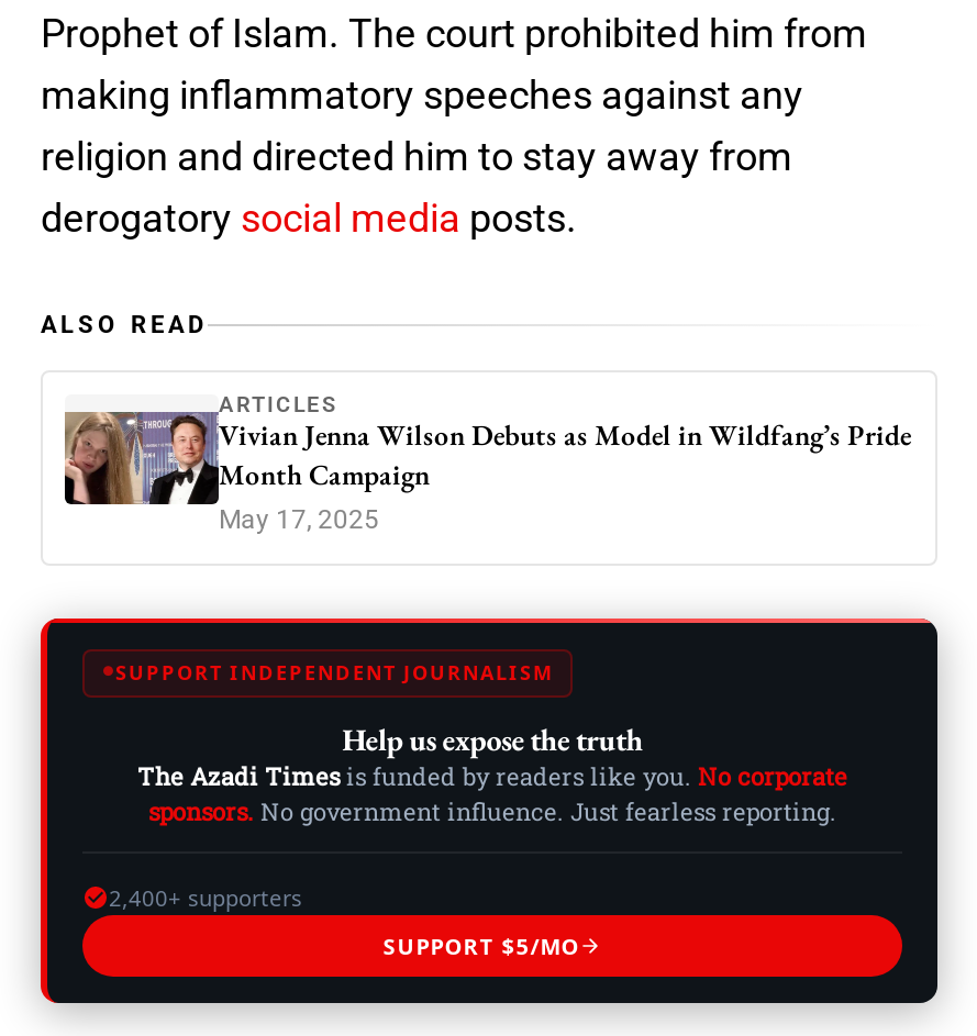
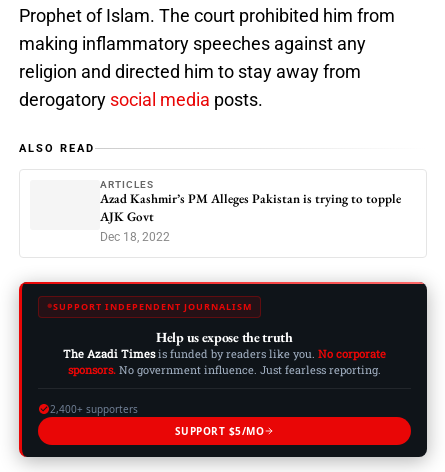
[63,410,188,506] [image] -> none
[219,416,911,535] Vivian Jenna Wilson Debuts as Model in Wildfang’s Pride | Month Campaign | May 17, 2025 -> [100,190,401,244] Azad Kashmir’s PM Alleges Pakistan is trying to topple | AJK Govt | Dec 18, 2022

